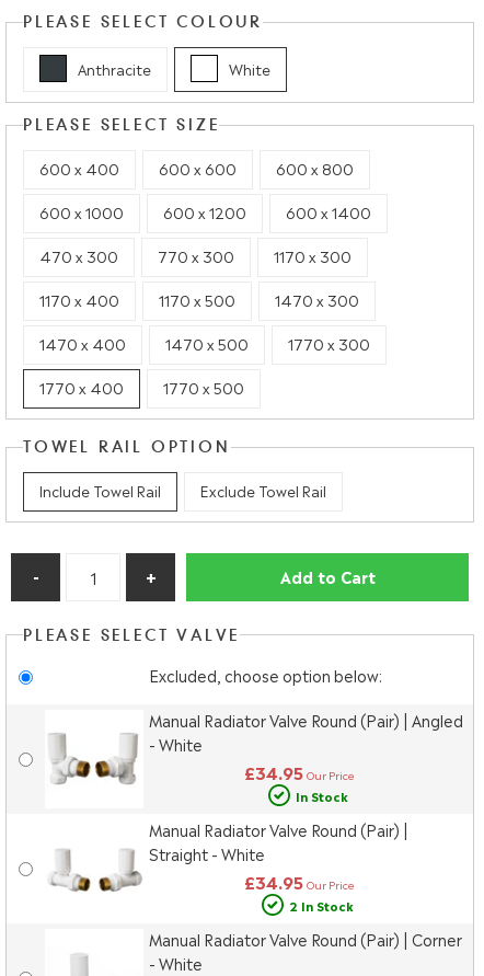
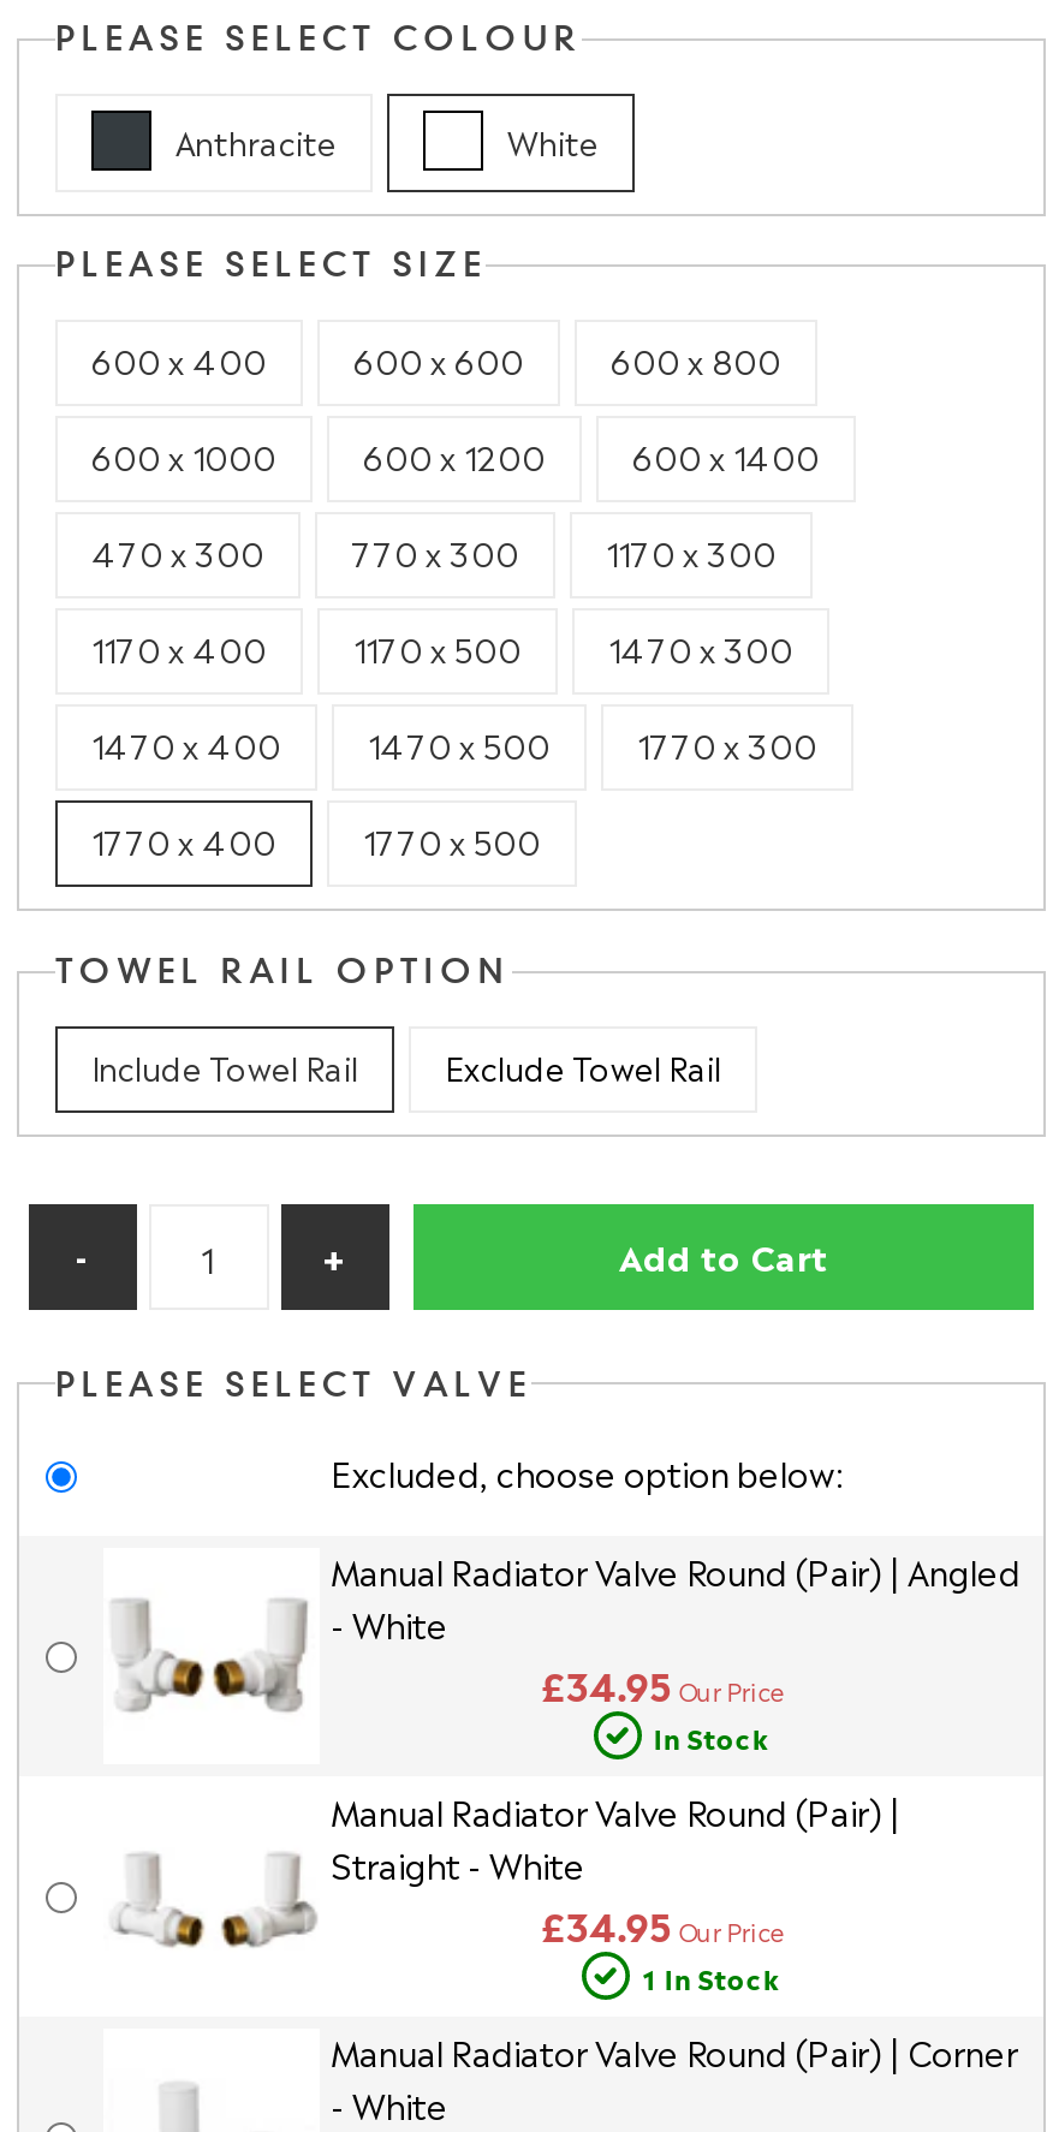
[289,895,354,914] 2 In Stock -> [642,1955,779,1996] 1 In Stock

